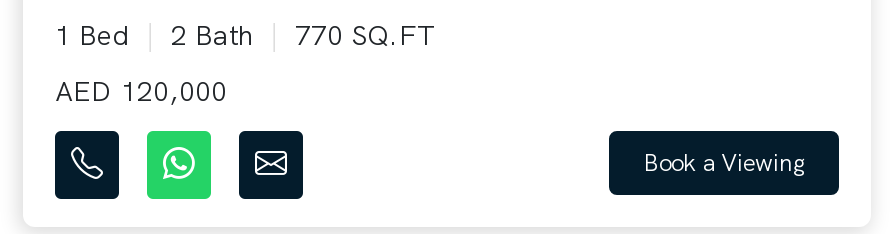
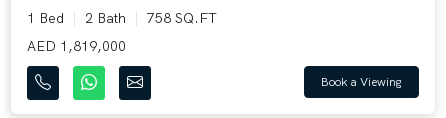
[55,16,435,52] 1 Bed 2 Bath 770 SQ.FT -> [27,9,217,27] 1 Bed 2 Bath 758 SQ.FT
[55,72,227,108] AED 120,000 -> [27,37,126,55] AED 1,819,000

